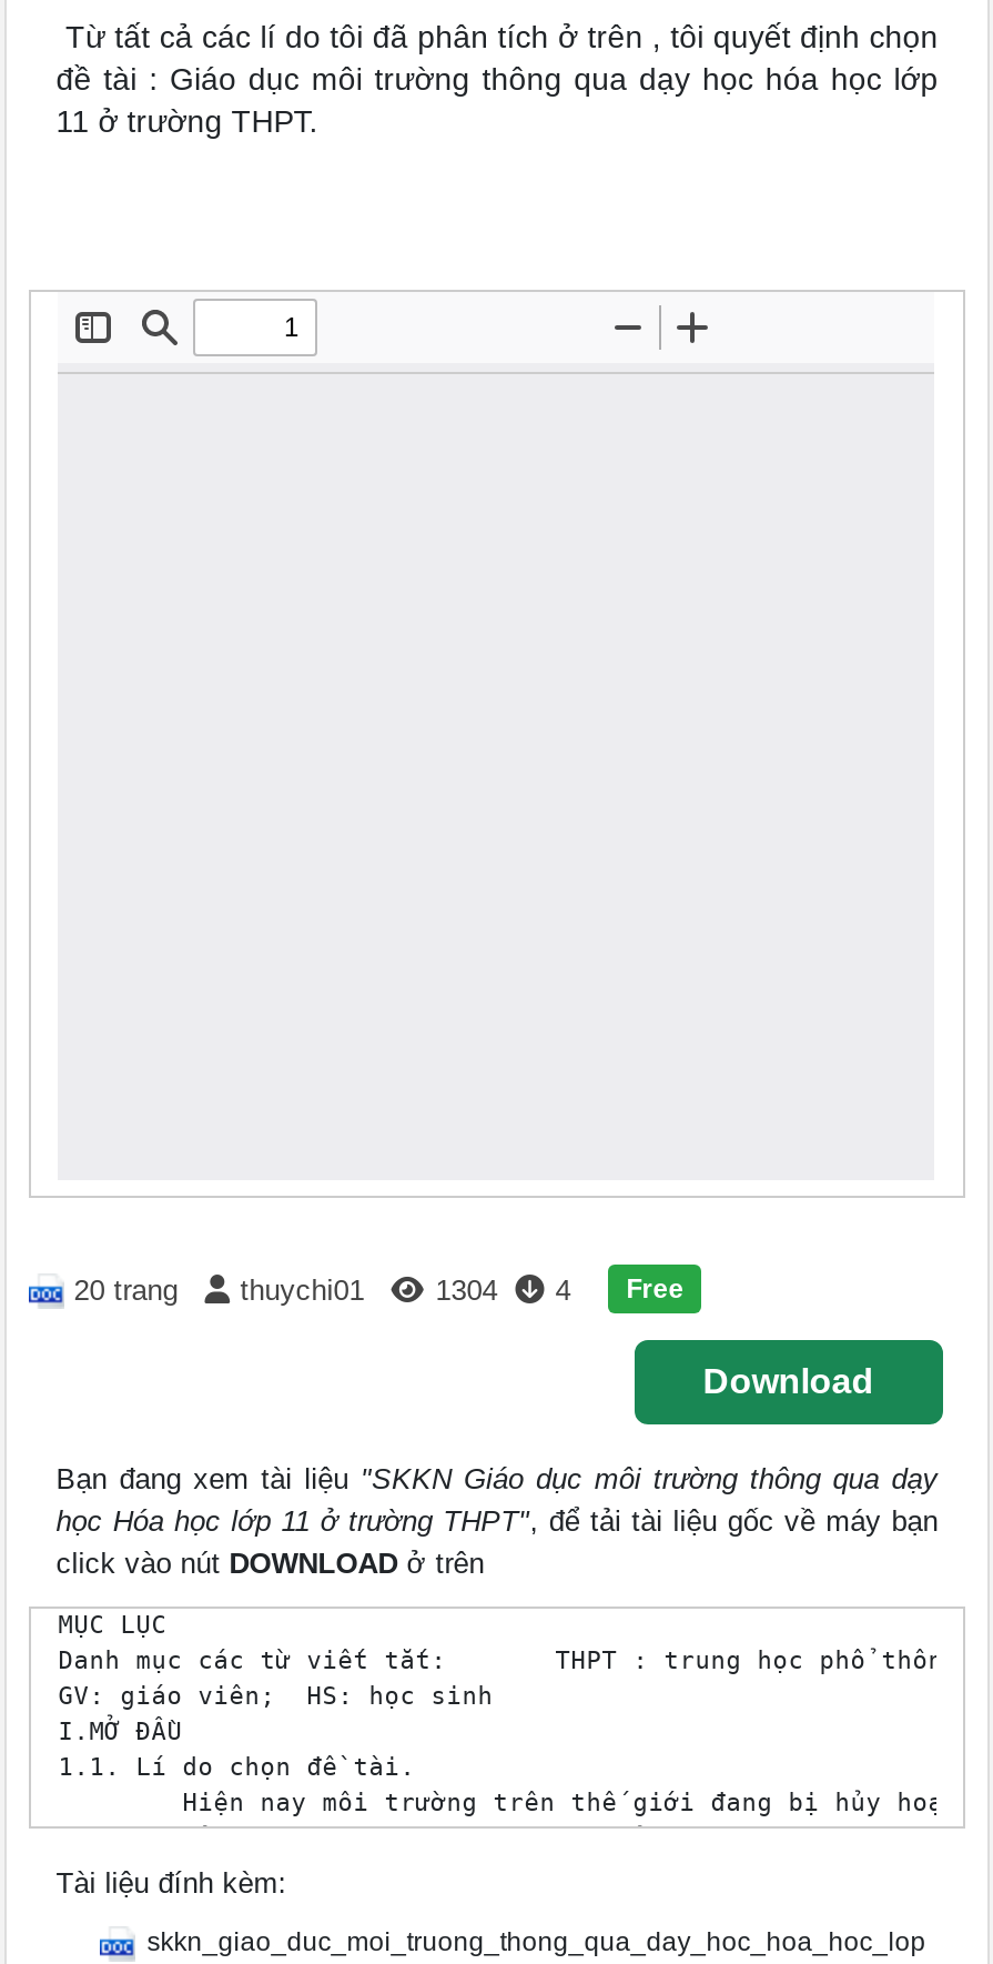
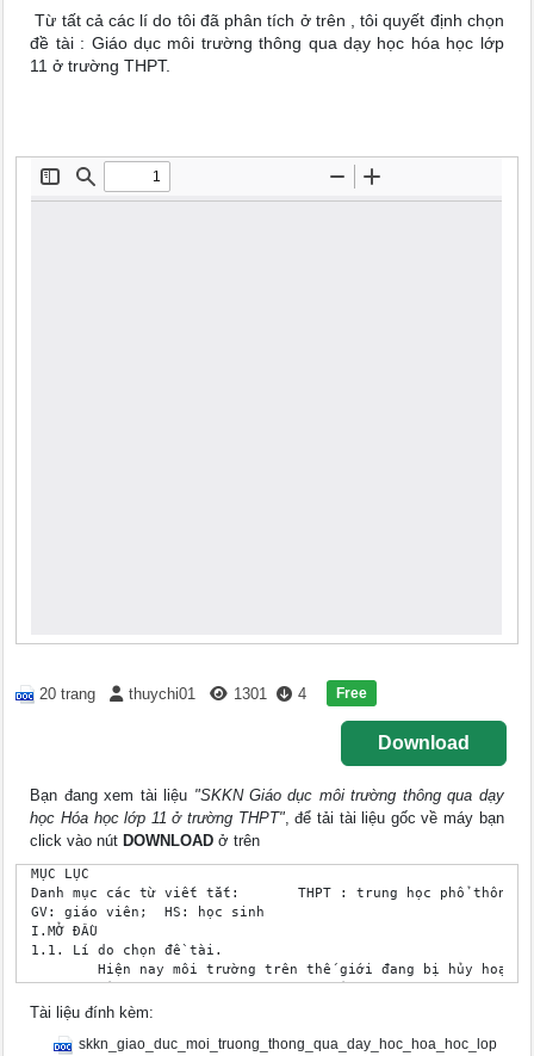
[435,1273,684,1308] 1304 4 Free -> [234,685,367,703] 1301 4 Free

